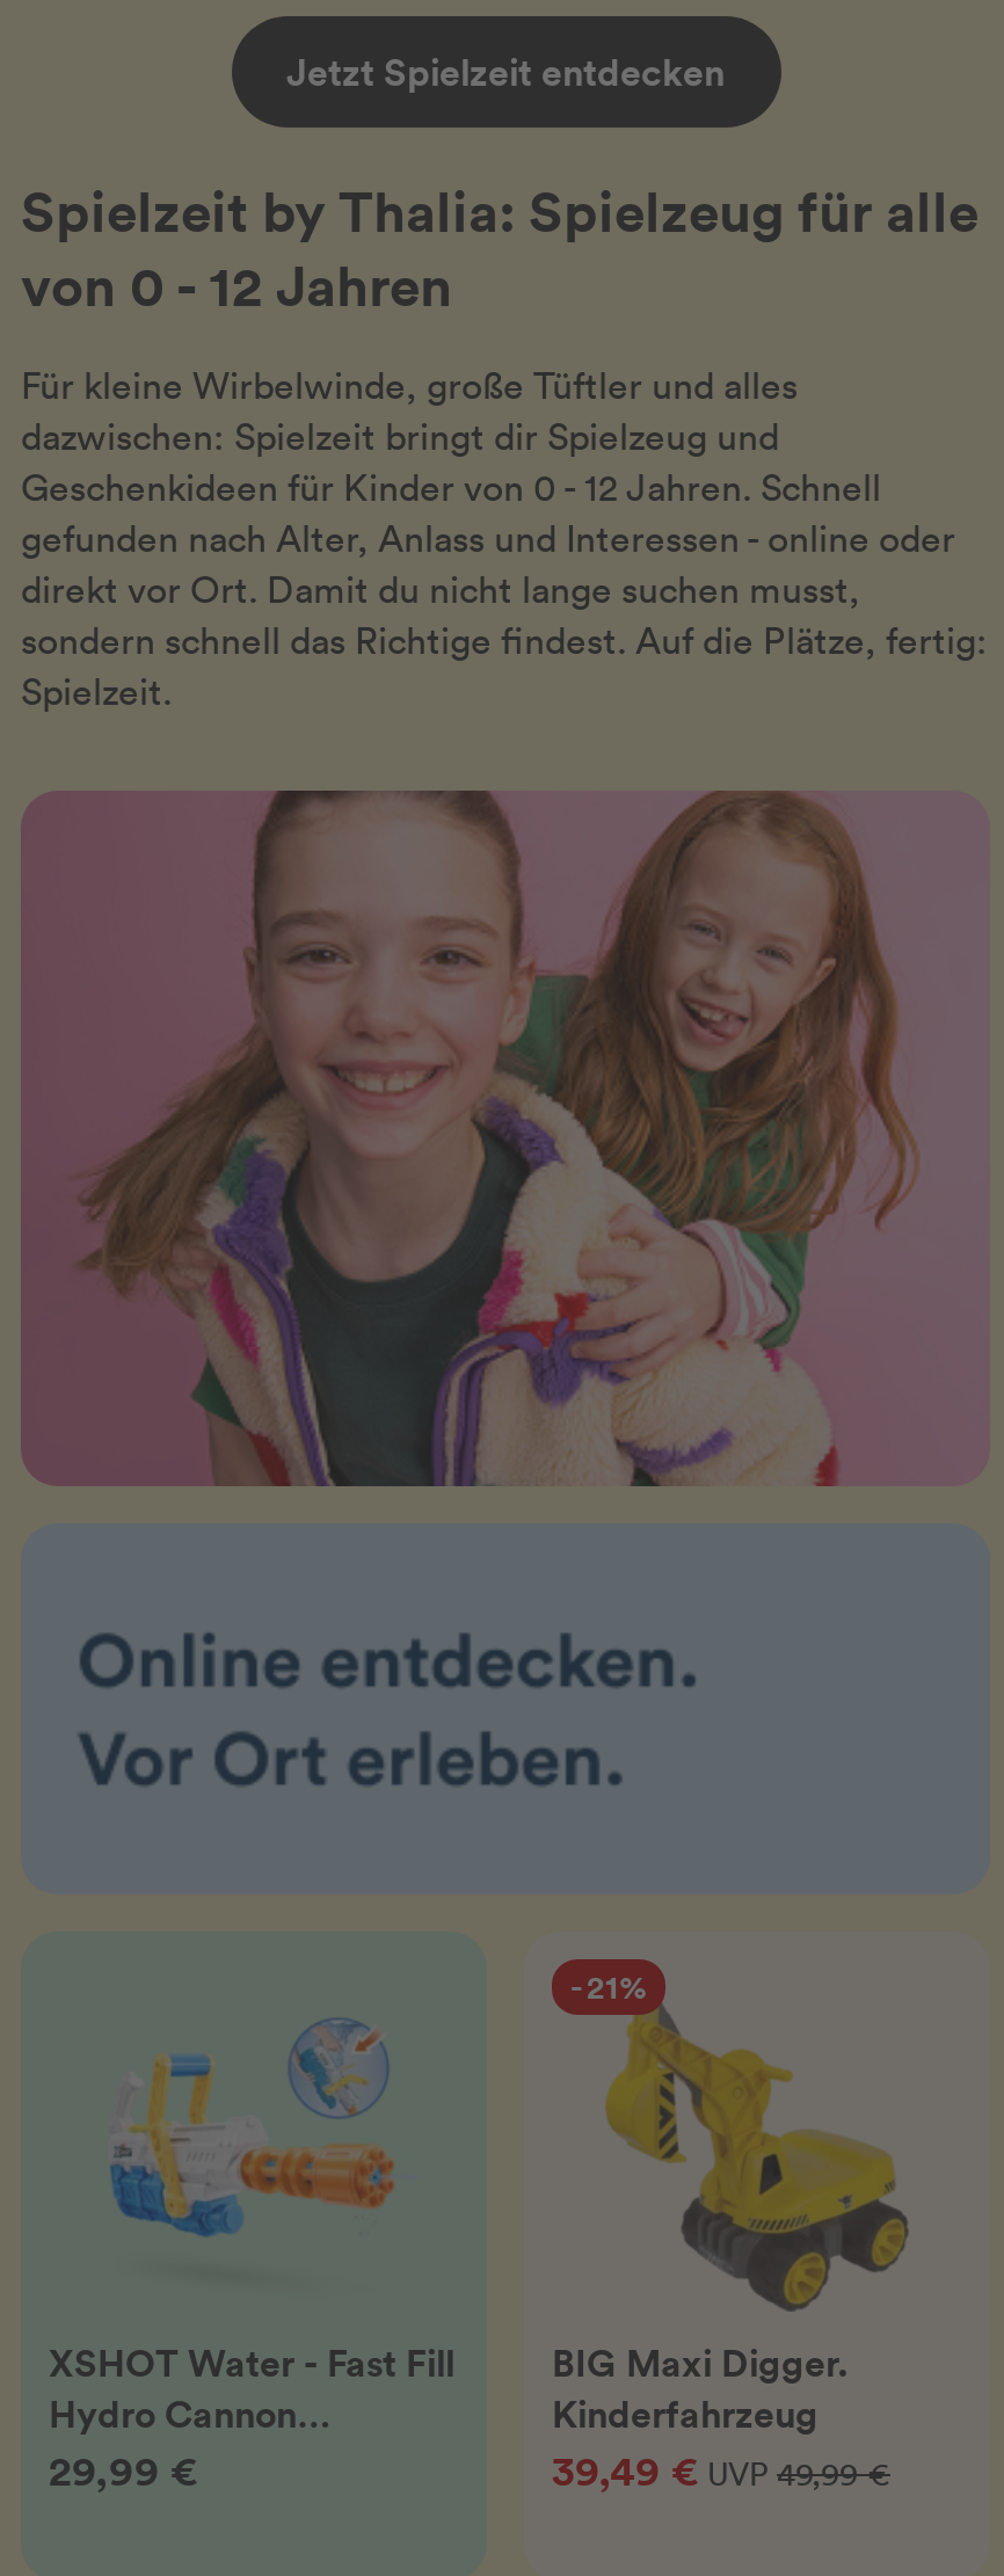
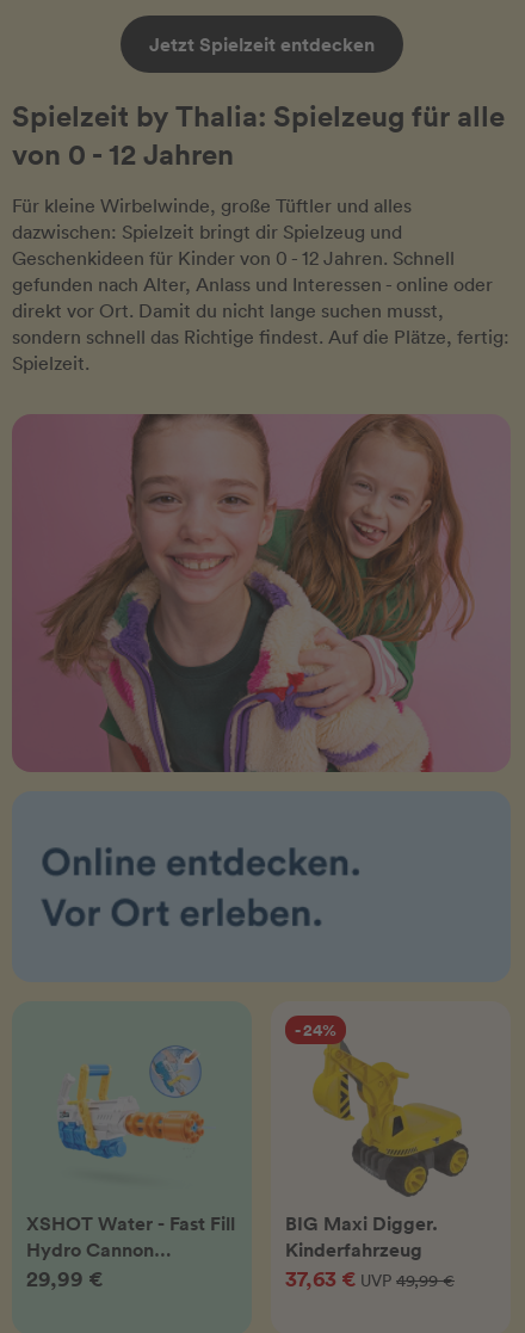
[570,1964,647,2010] - 21% -> [295,1018,336,1042] - 24%
[552,2442,890,2497] 39,49 €UVP 49,99 € -> [285,1264,455,1292] 37,63 €UVP 49,99 €

